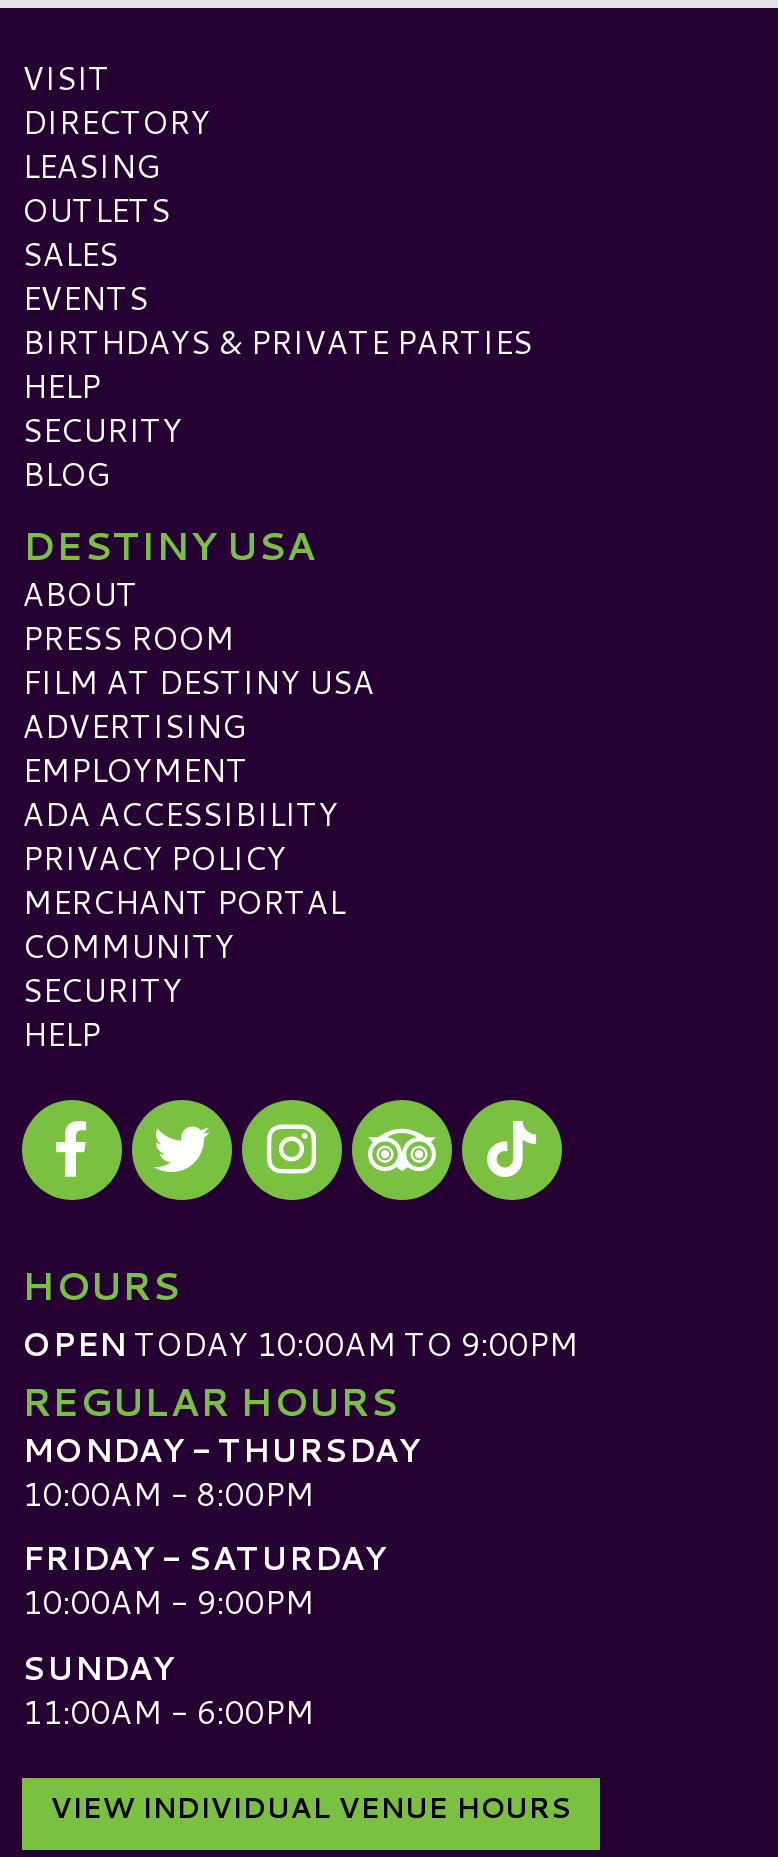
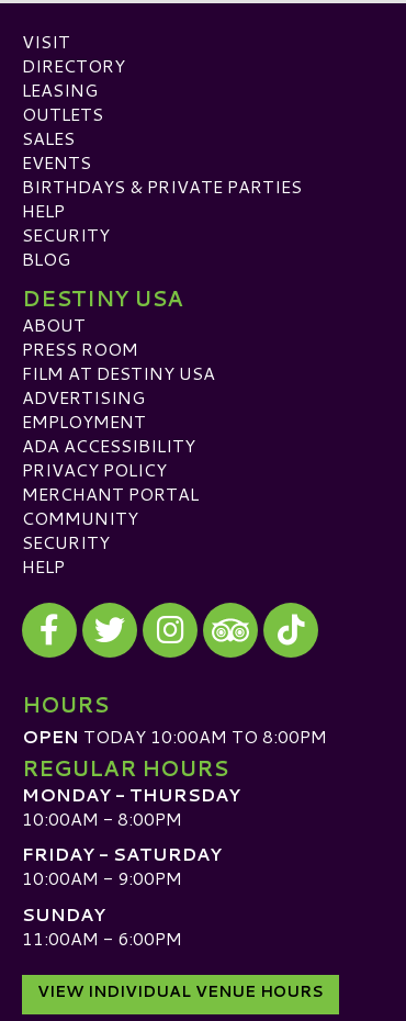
[22,1320,578,1366] OPEN TODAY 10:00AM TO 9:00PM -> [22,723,327,749] OPEN TODAY 10:00AM TO 8:00PM

